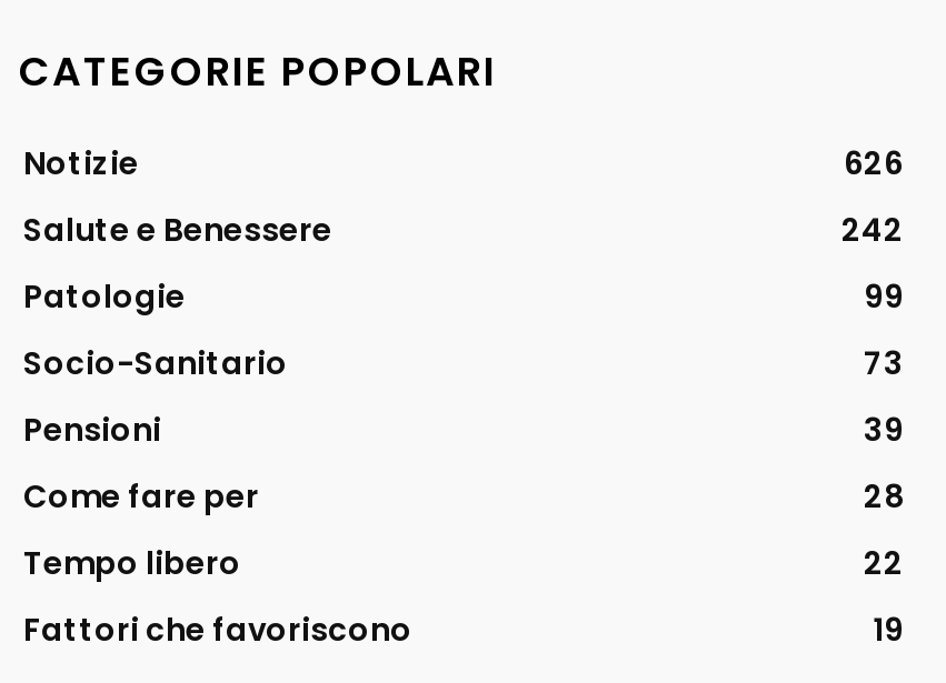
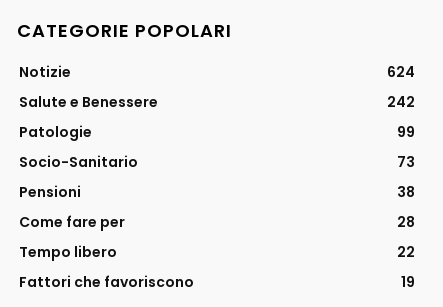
[844,141,904,186] 626 -> [387,62,415,82] 624
[864,408,904,452] 39 -> [397,182,415,202] 38

